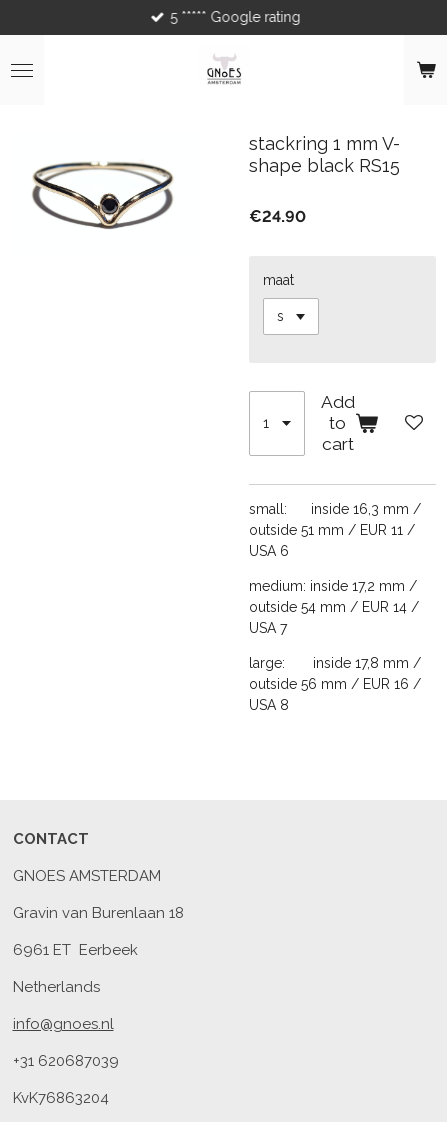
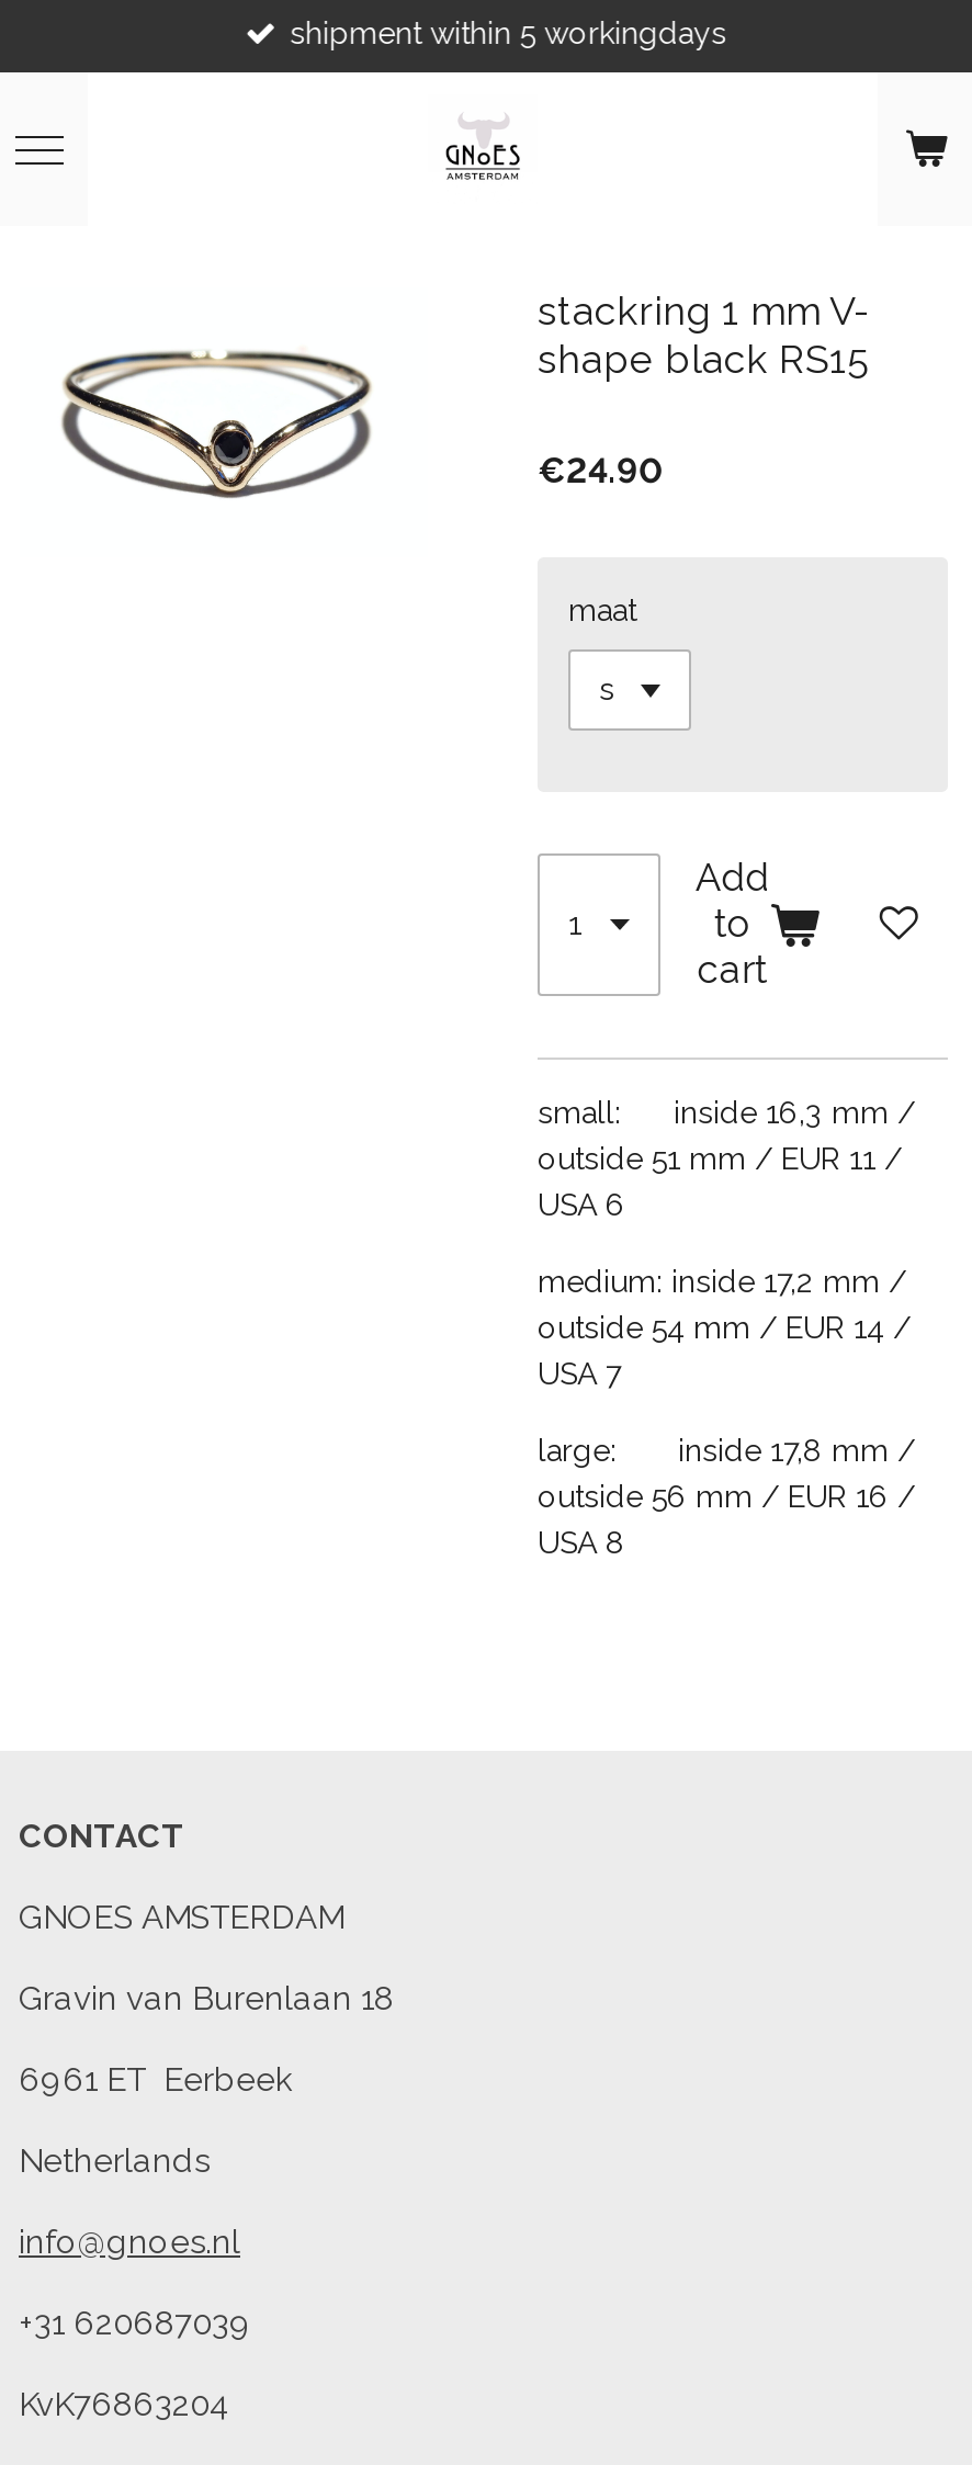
[170,9,300,25] 5 ***** Google rating -> [290,15,726,50] shipment within 5 workingdays

